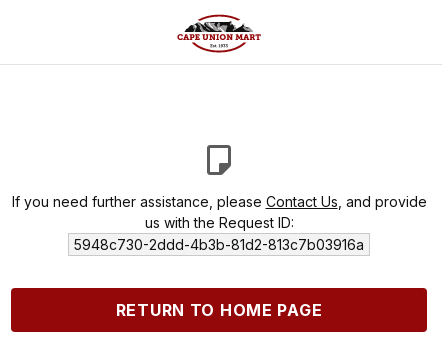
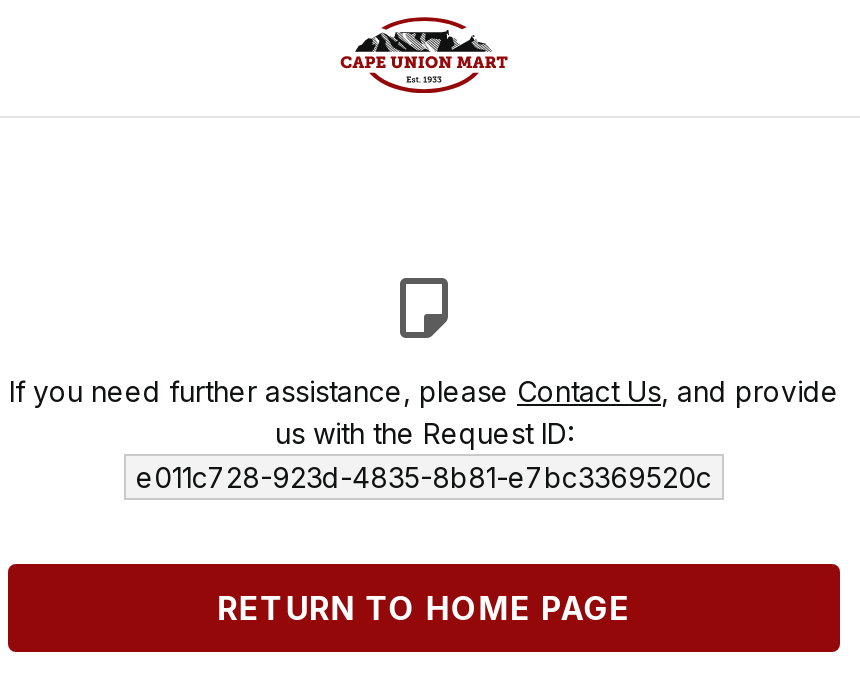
[74,236,364,253] 5948c730-2ddd-4b3b-81d2-813c7b03916a -> [136,460,712,494] e011c728-923d-4835-8b81-e7bc3369520c

